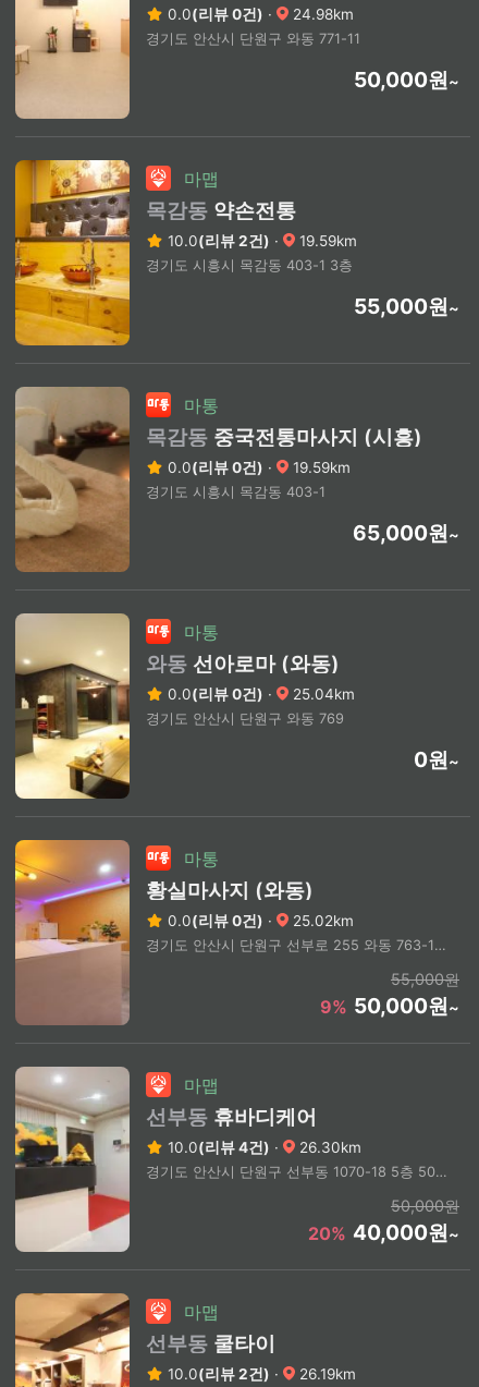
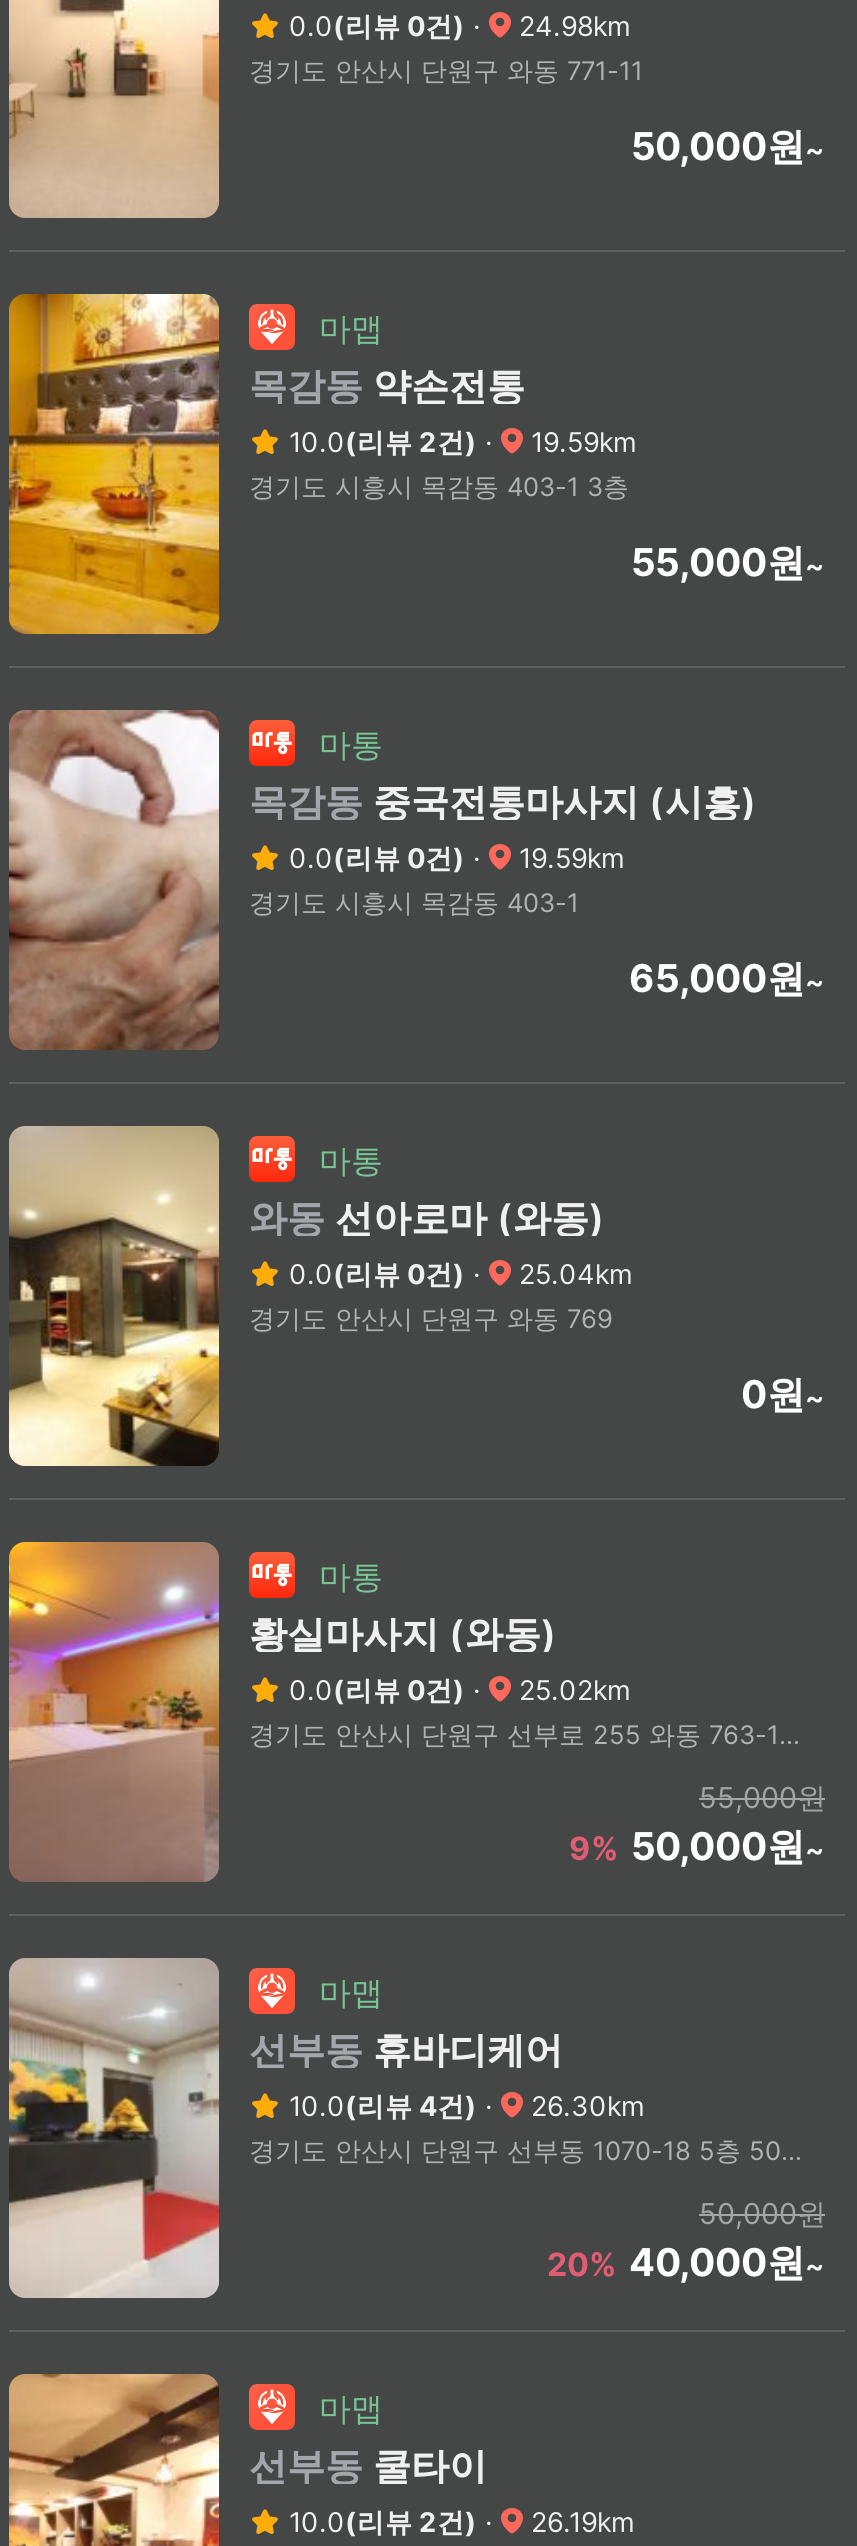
[15,387,131,572] [image] -> [9,710,221,1048] [image]

